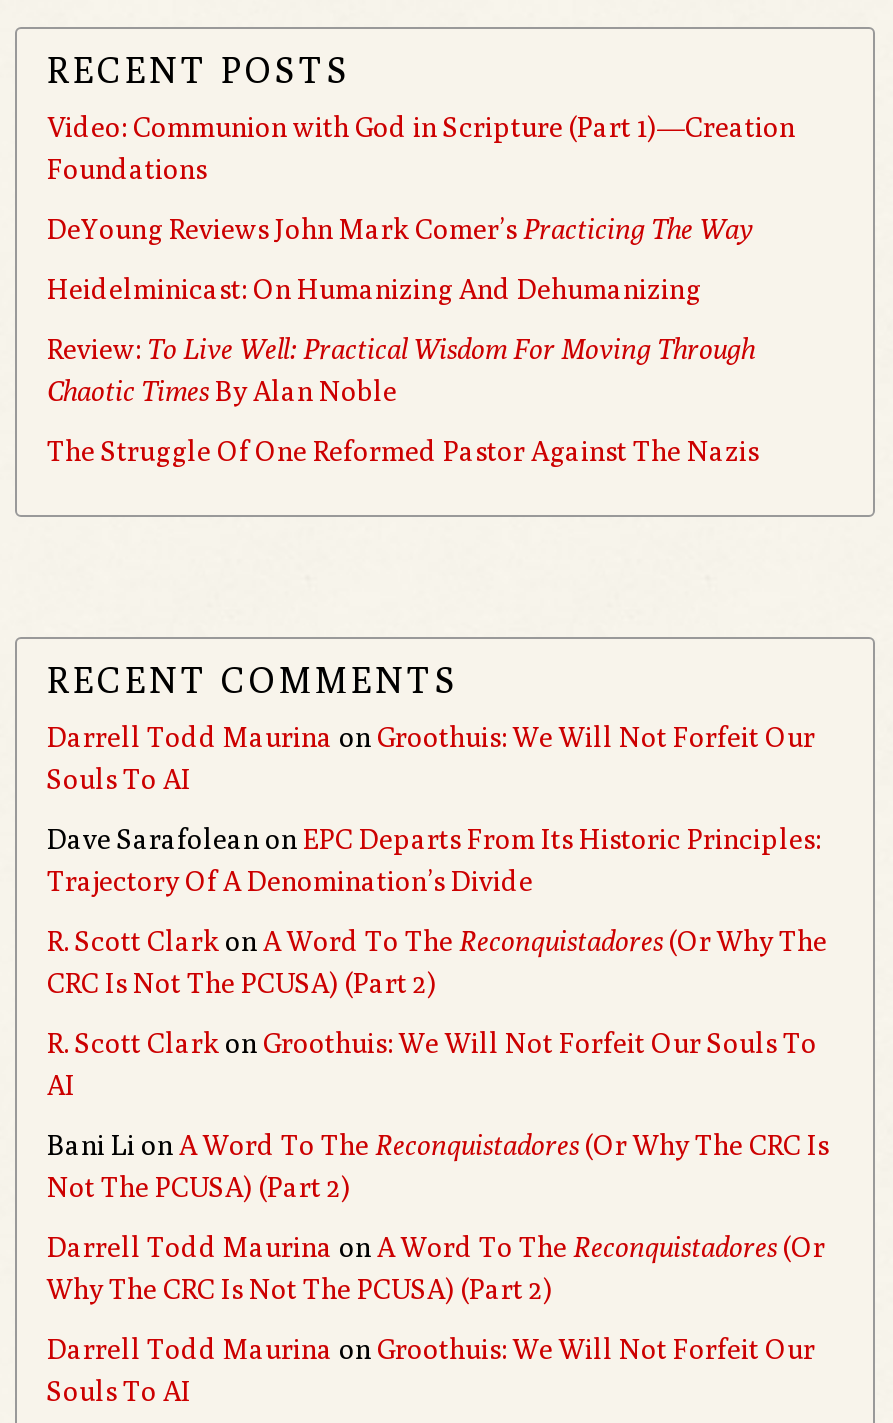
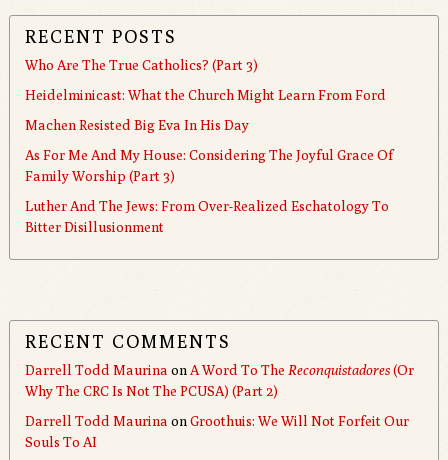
[47,112,795,186] Video: Communion with God in Scripture (Part 1)—Creation | Foundations -> [25,57,258,73] Who Are The True Catholics? (Part 3)
[47,214,753,246] DeYoung Reviews John Mark Comer’s Practicing The Way -> [25,87,386,103] Heidelminicast: What the Church Might Learn From Ford
[47,274,701,306] Heidelminicast: On Humanizing And Dehumanizing -> [25,117,249,133] Machen Resisted Big Eva In His Day
[47,334,755,408] Review: To Live Well: Practical Wisdom For Moving Through | Chaotic Times By Alan Noble -> [25,147,393,184] As For Me And My House: Considering The Joyful Grace Of | Family Worship (Part 3)
[47,436,759,468] The Struggle Of One Reformed Pastor Against The Nazis -> [25,198,389,235] Luther And The Jews: From Over-Realized Eschatology To | Bitter Disillusionment
[47,722,829,1204] Darrell Todd Maurina on Groothuis: We Will Not Forfeit Our | Souls To AI | Dave Sarafolean on EPC Departs From Its Historic Principles: | Trajectory Of A Denomination’s Divide | R. Scott Clark on A Word To The Reconquistadores (Or Why The | CRC Is Not The PCUSA) (Part 2) | R. Scott Clark on Groothuis: We Will Not Forfeit Our Souls To | AI | Bani Li on A Word To The Reconquistadores (Or Why The CRC Is | Not The PCUSA) (Part 2) -> none

